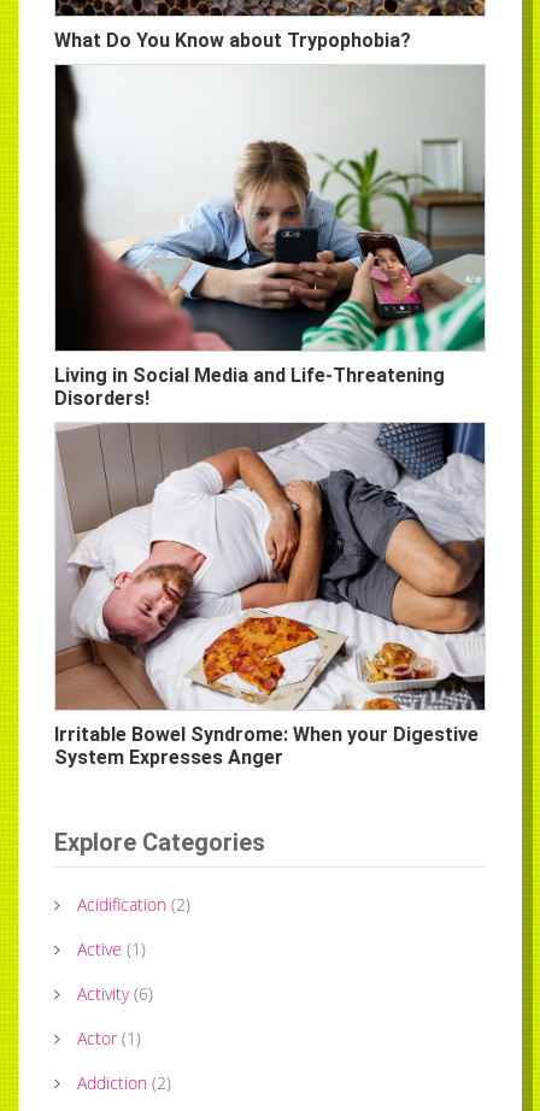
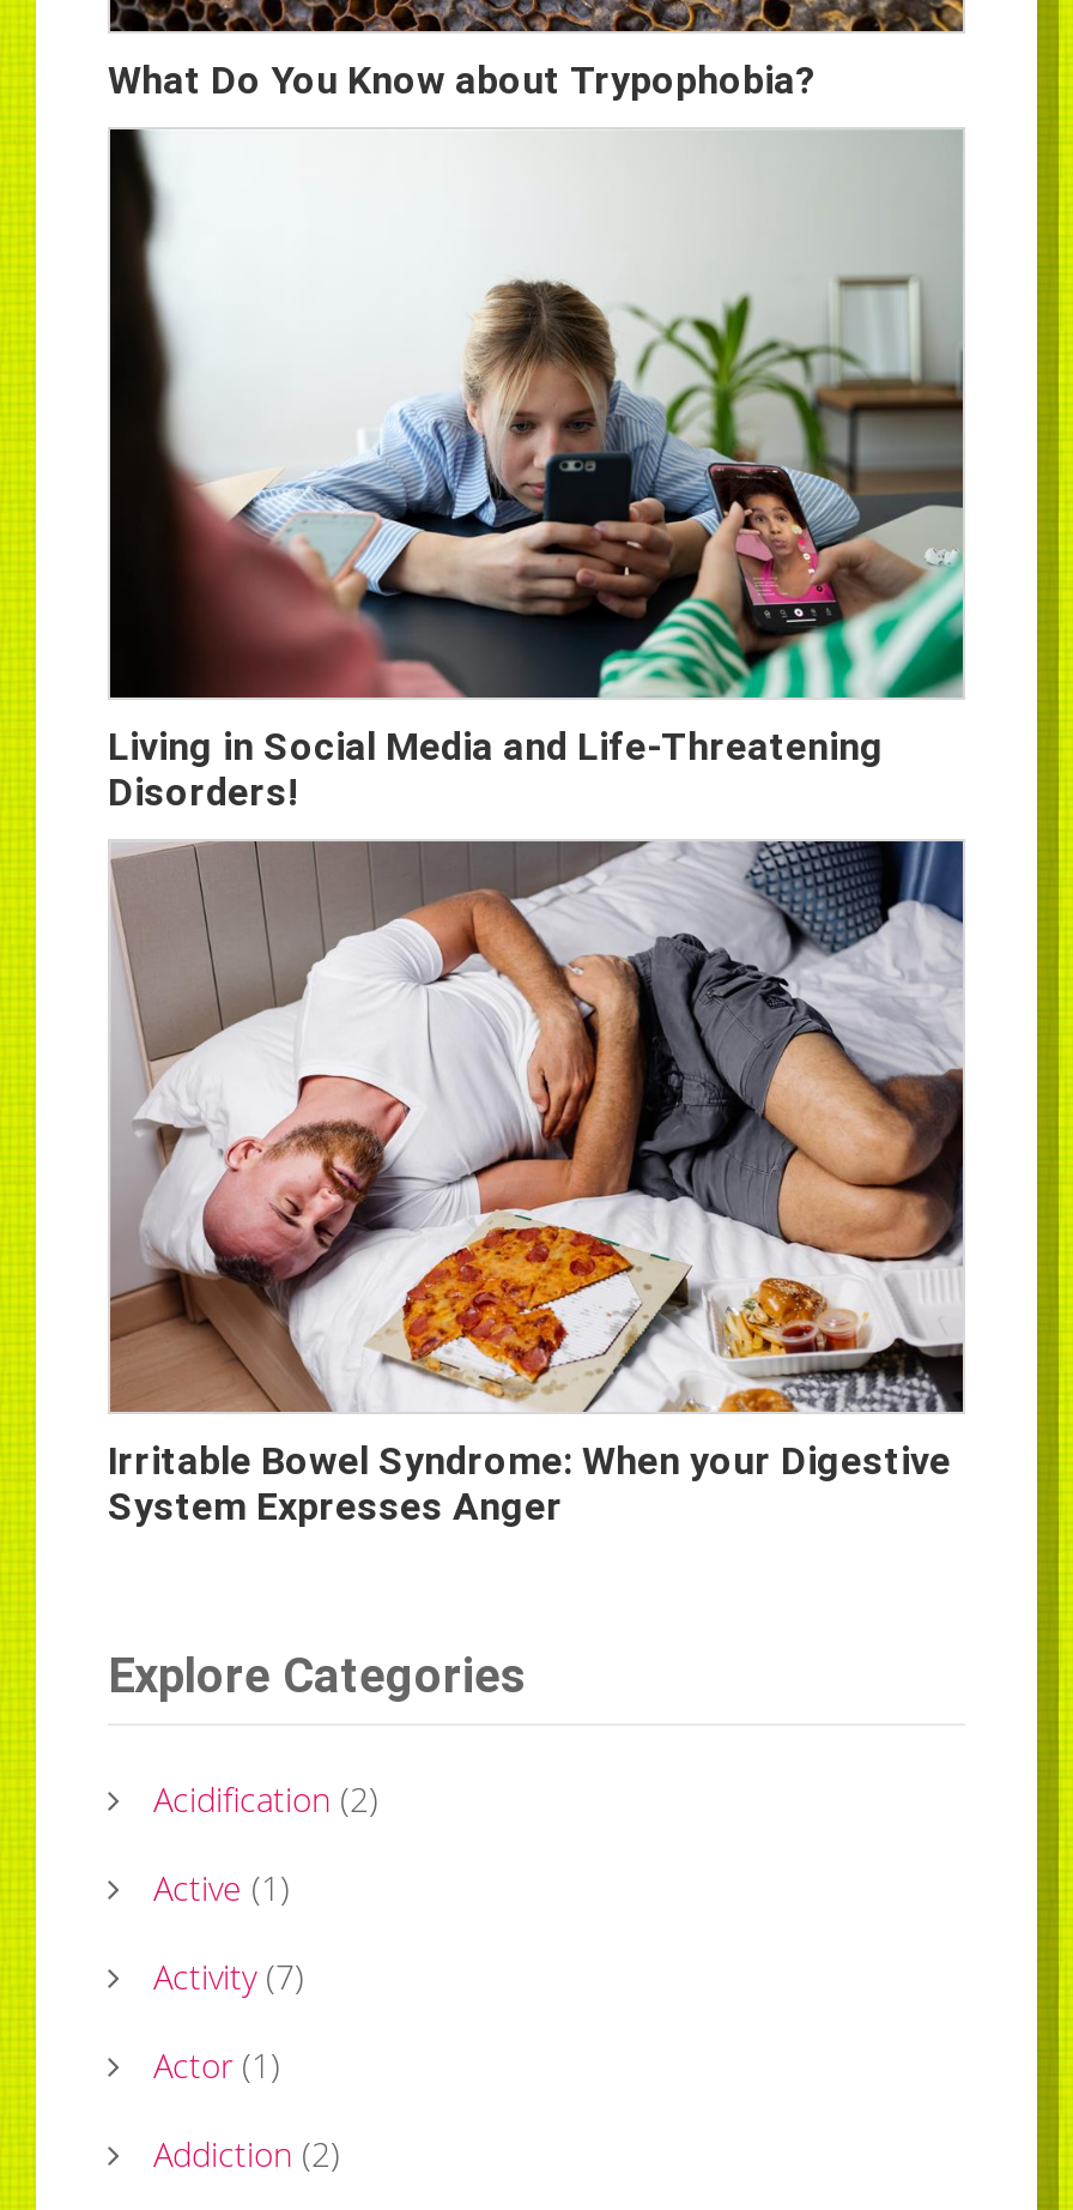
[77,982,153,1005] Activity (6) -> [153,1953,304,1998] Activity (7)

